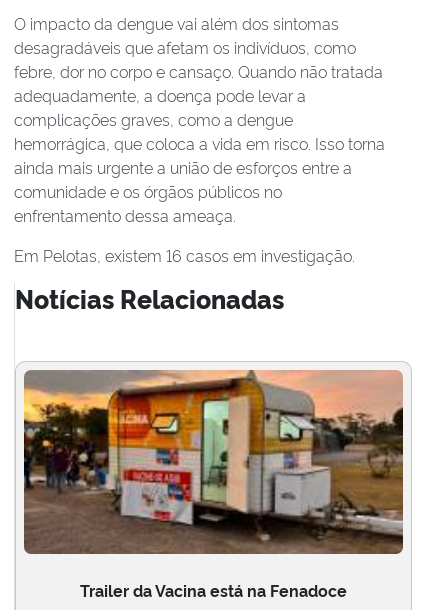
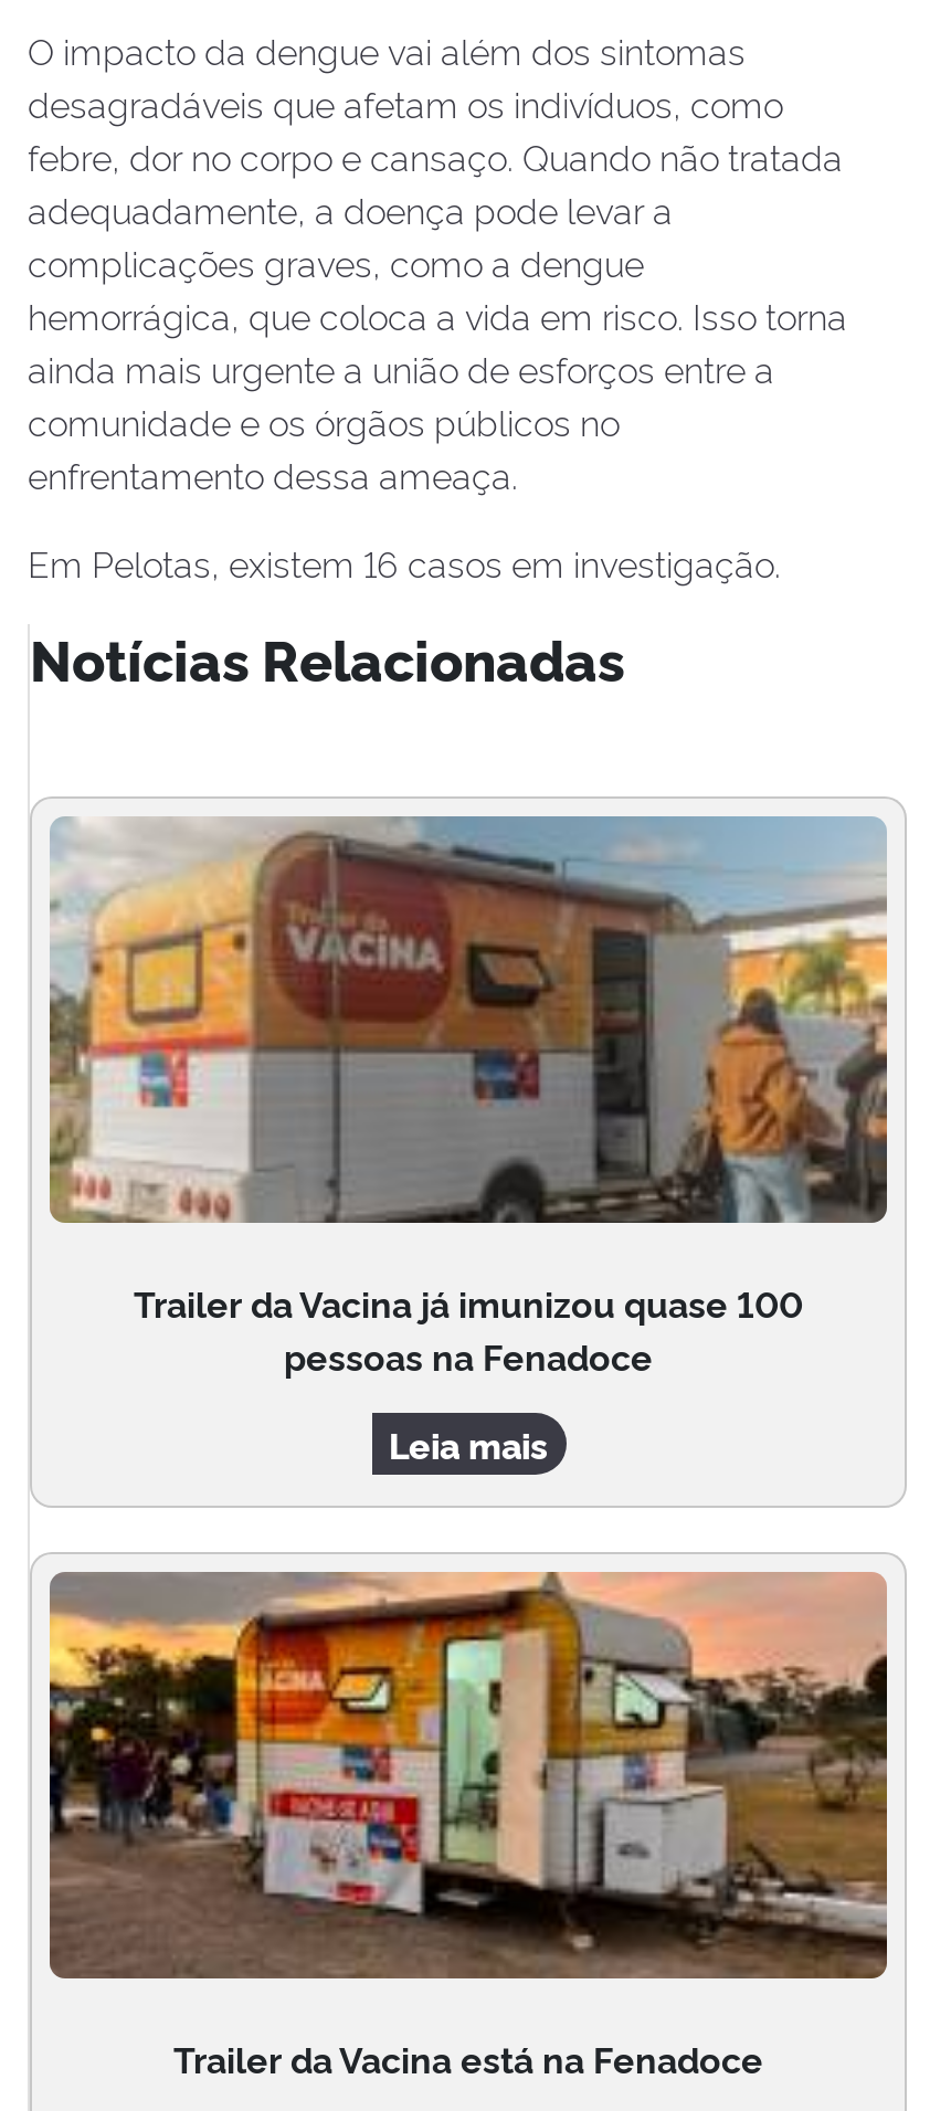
none -> [47,814,889,1469] [image] | Trailer da Vacina já imunizou quase 100 | pessoas na Fenadoce | Leia mais

